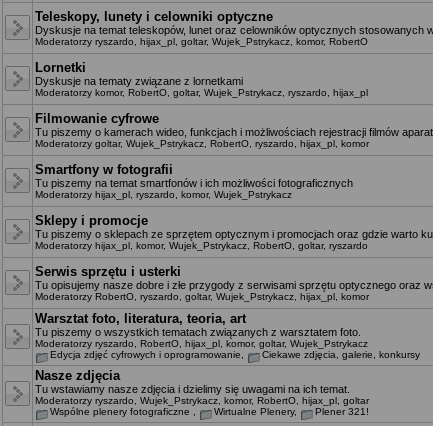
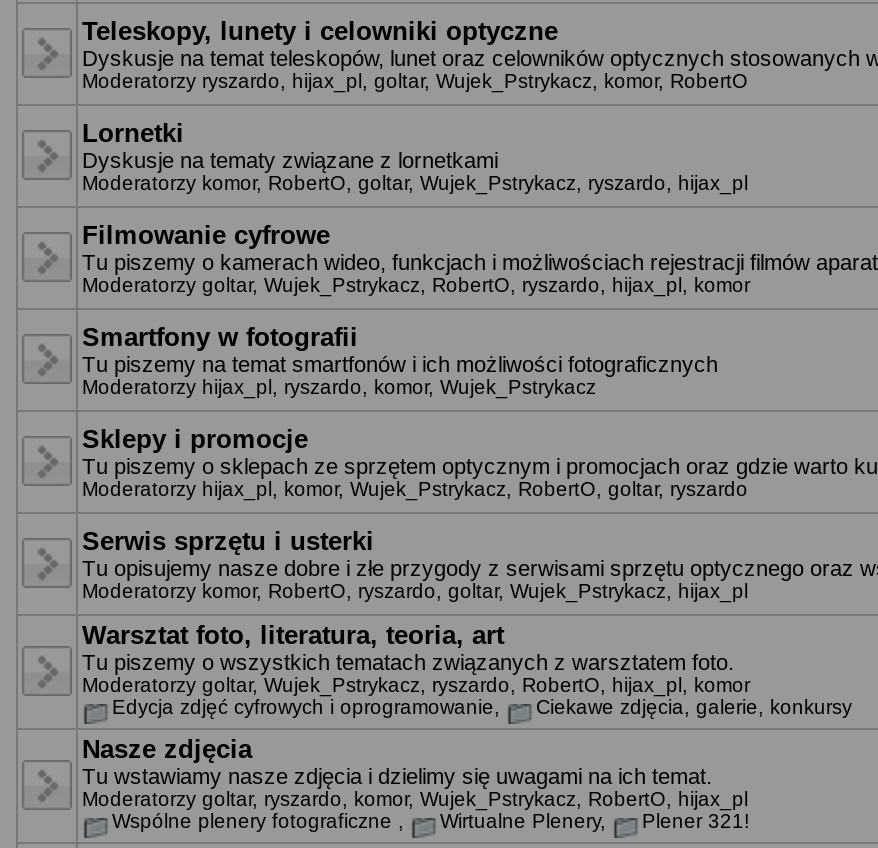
[35,291,369,302] Moderatorzy RobertO, ryszardo, goltar, Wujek_Pstrykacz, hijax_pl, komor -> [82,580,748,602] Moderatorzy komor, RobertO, ryszardo, goltar, Wujek_Pstrykacz, hijax_pl
[35,338,368,349] Moderatorzy ryszardo, RobertO, hijax_pl, komor, goltar, Wujek_Pstrykacz -> [82,674,750,696] Moderatorzy goltar, Wujek_Pstrykacz, ryszardo, RobertO, hijax_pl, komor
[35,395,369,406] Moderatorzy ryszardo, Wujek_Pstrykacz, komor, RobertO, hijax_pl, goltar -> [82,788,748,810] Moderatorzy goltar, ryszardo, komor, Wujek_Pstrykacz, RobertO, hijax_pl

